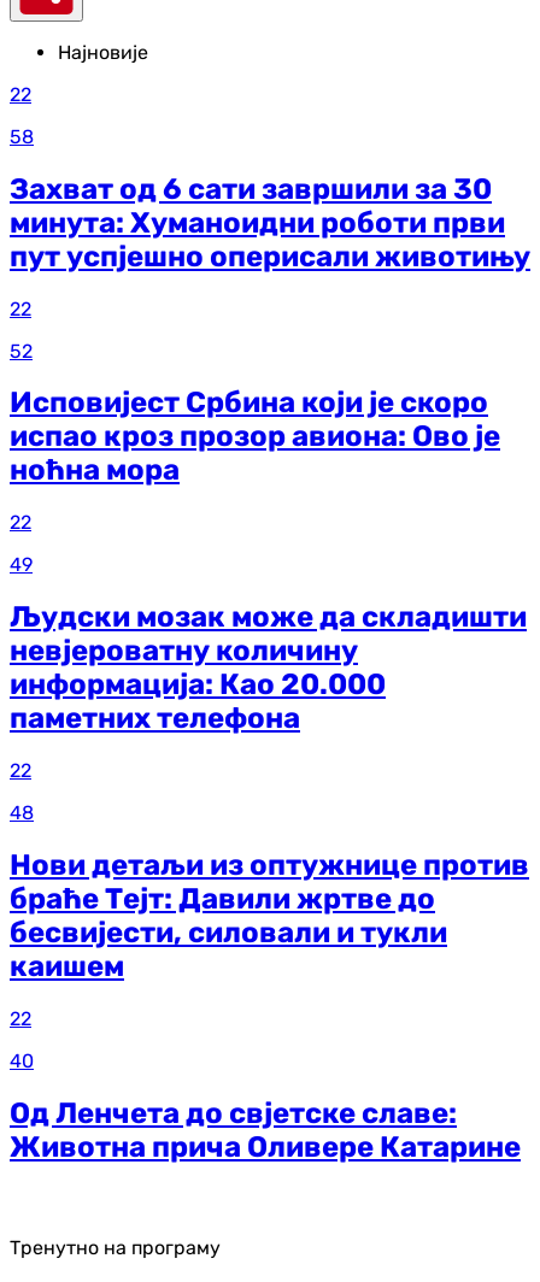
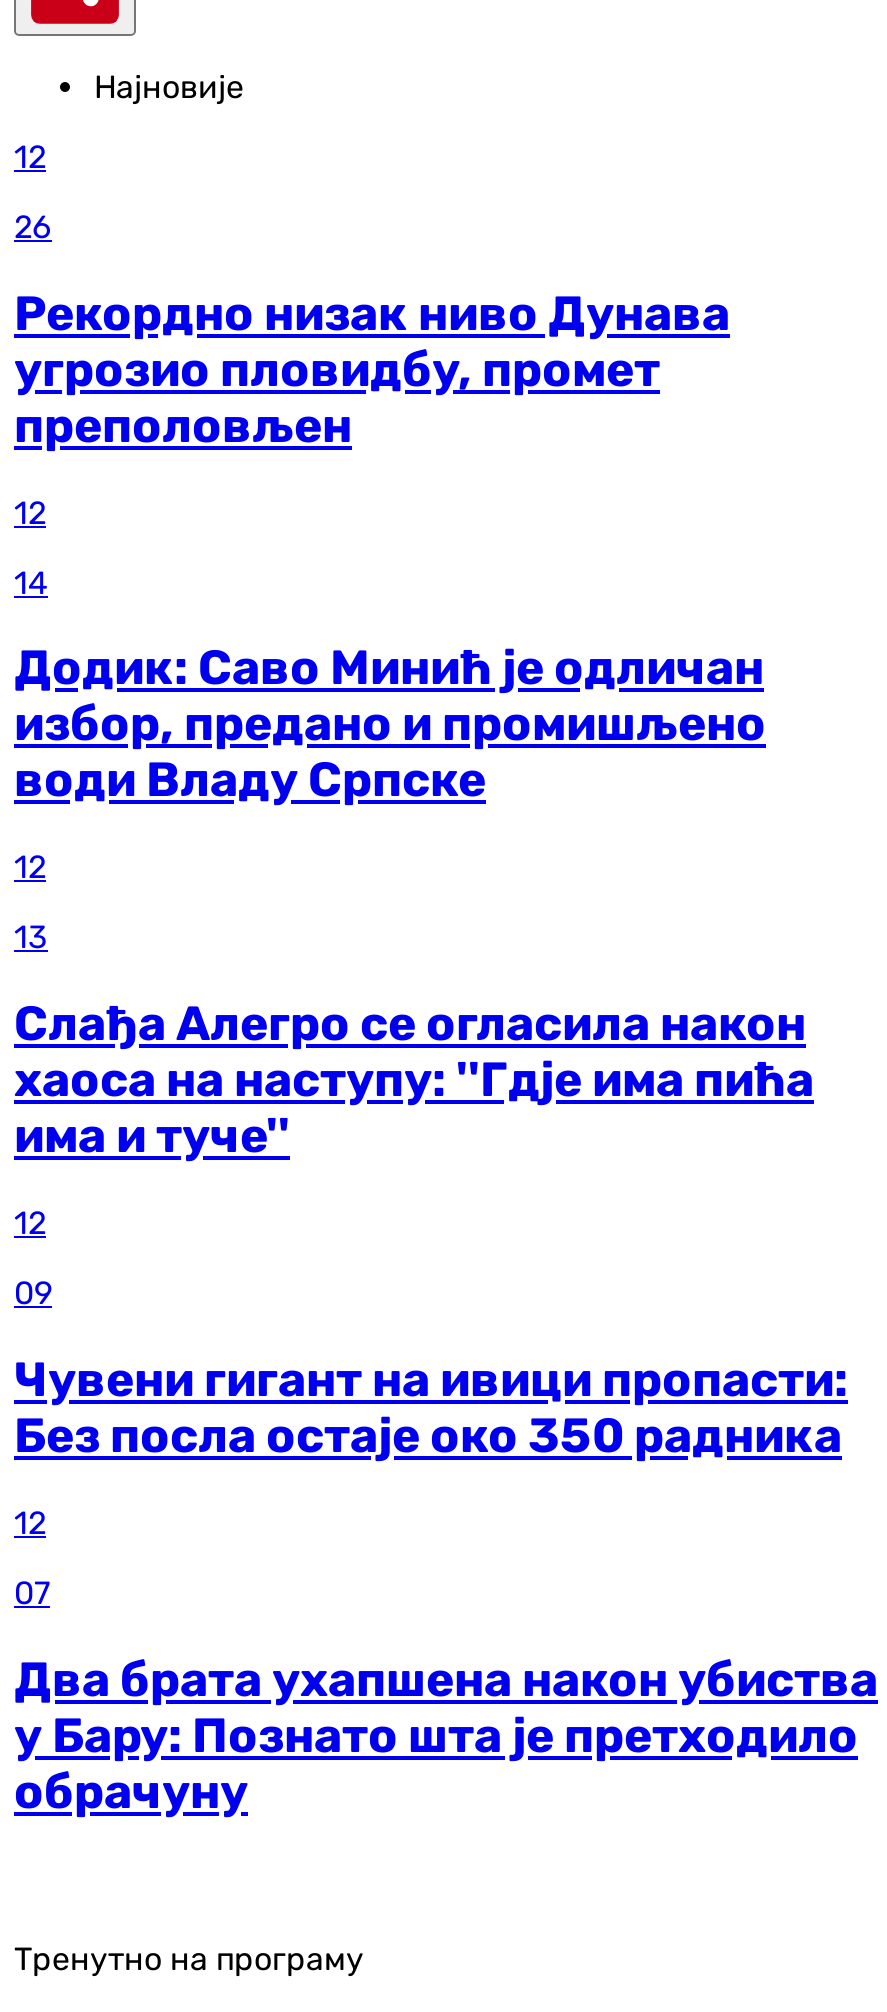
[10,83,31,106] 22 -> [14,137,46,175] 12
[10,125,34,148] 58 -> [14,207,52,245] 26
[10,172,530,273] Захват од 6 сати завршили за 30 | минута: Хуманоидни роботи први | пут успјешно оперисали животињу -> [14,285,730,453] Рекордно низак ниво Дунава | угрозио пловидбу, промет | преполовљен
[10,297,31,320] 22 -> [14,493,46,531] 12
[10,339,33,362] 52 -> [14,563,48,601] 14
[10,386,500,487] Исповијест Србина који је скоро | испао кроз прозор авиона: Ово је | ноћна мора -> [14,641,766,809] Додик: Саво Минић је одличан | избор, предано и промишљено | води Владу Српске
[10,511,31,534] 22 -> [14,849,46,887] 12
[10,553,33,576] 49 -> [14,919,48,957] 13
[10,600,527,735] Људски мозак може да складишти | невјероватну количину | информација: Као 20.000 | паметних телефона -> [14,996,814,1164] Слађа Алегро се огласила након | хаоса на наступу: ''Гдје има пића | има и туче''
[10,759,31,782] 22 -> [14,1204,46,1242] 12
[10,801,34,824] 48 -> [14,1274,52,1312] 09
[10,848,529,983] Нови детаљи из оптужнице против | браће Тејт: Давили жртве до | бесвијести, силовали и тукли | каишем -> [14,1352,848,1464] Чувени гигант на ивици пропасти: | Без посла остаје око 350 радника
[10,1007,31,1030] 22 -> [14,1504,46,1542] 12
[10,1049,34,1072] 40 -> [14,1574,50,1612] 07
[10,1096,521,1164] Од Ленчета до свјетске славе: | Животна прича Оливере Катарине -> [14,1652,878,1820] Два брата ухапшена након убиства | у Бару: Познато шта је претходило | обрачуну

